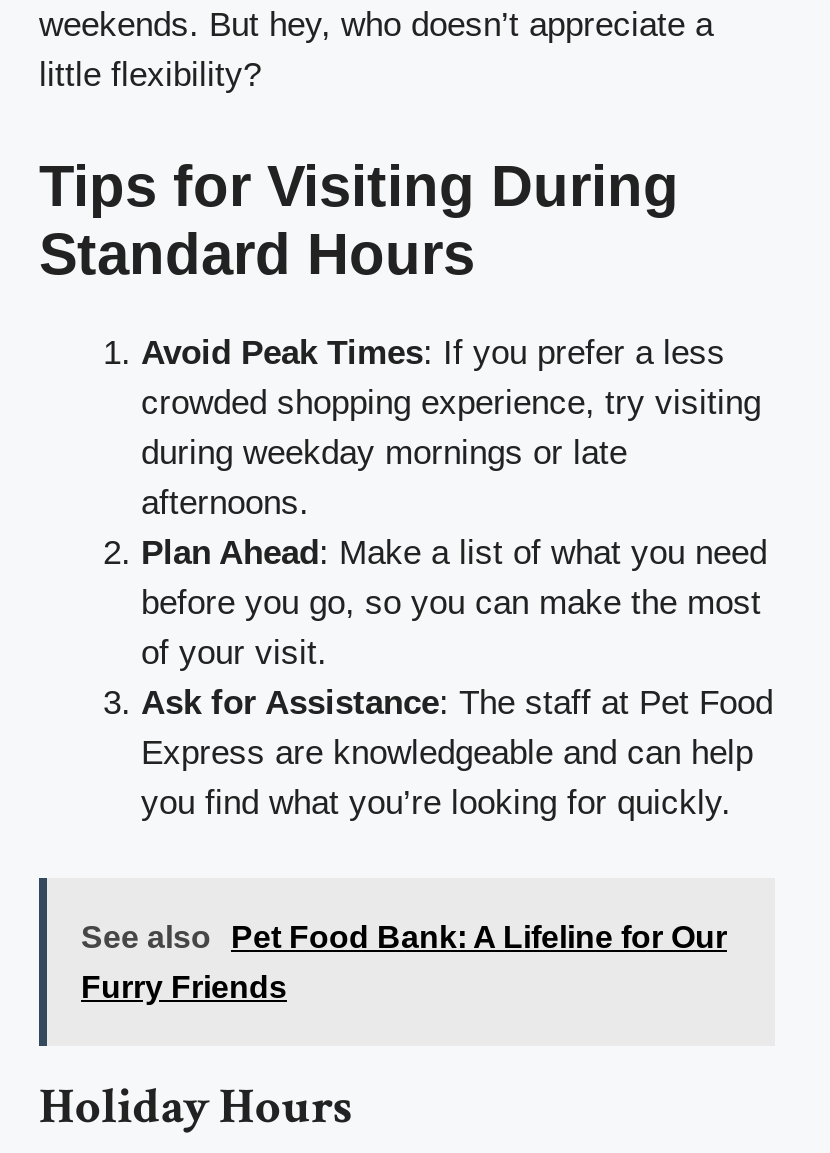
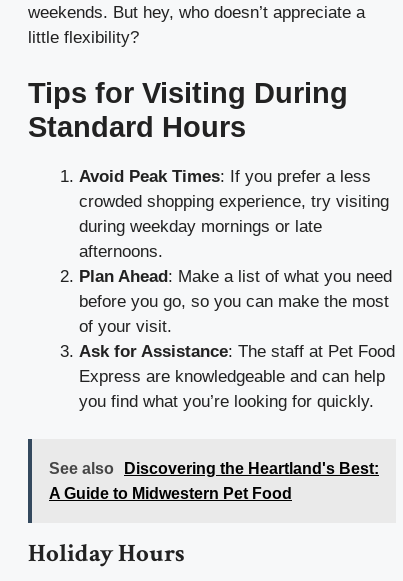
[81,921,727,955] See also Pet Food Bank: A Lifeline for Our -> [49,460,379,477] See also Discovering the Heartland's Best:
[81,971,287,1005] Furry Friends -> [49,485,292,502] A Guide to Midwestern Pet Food

